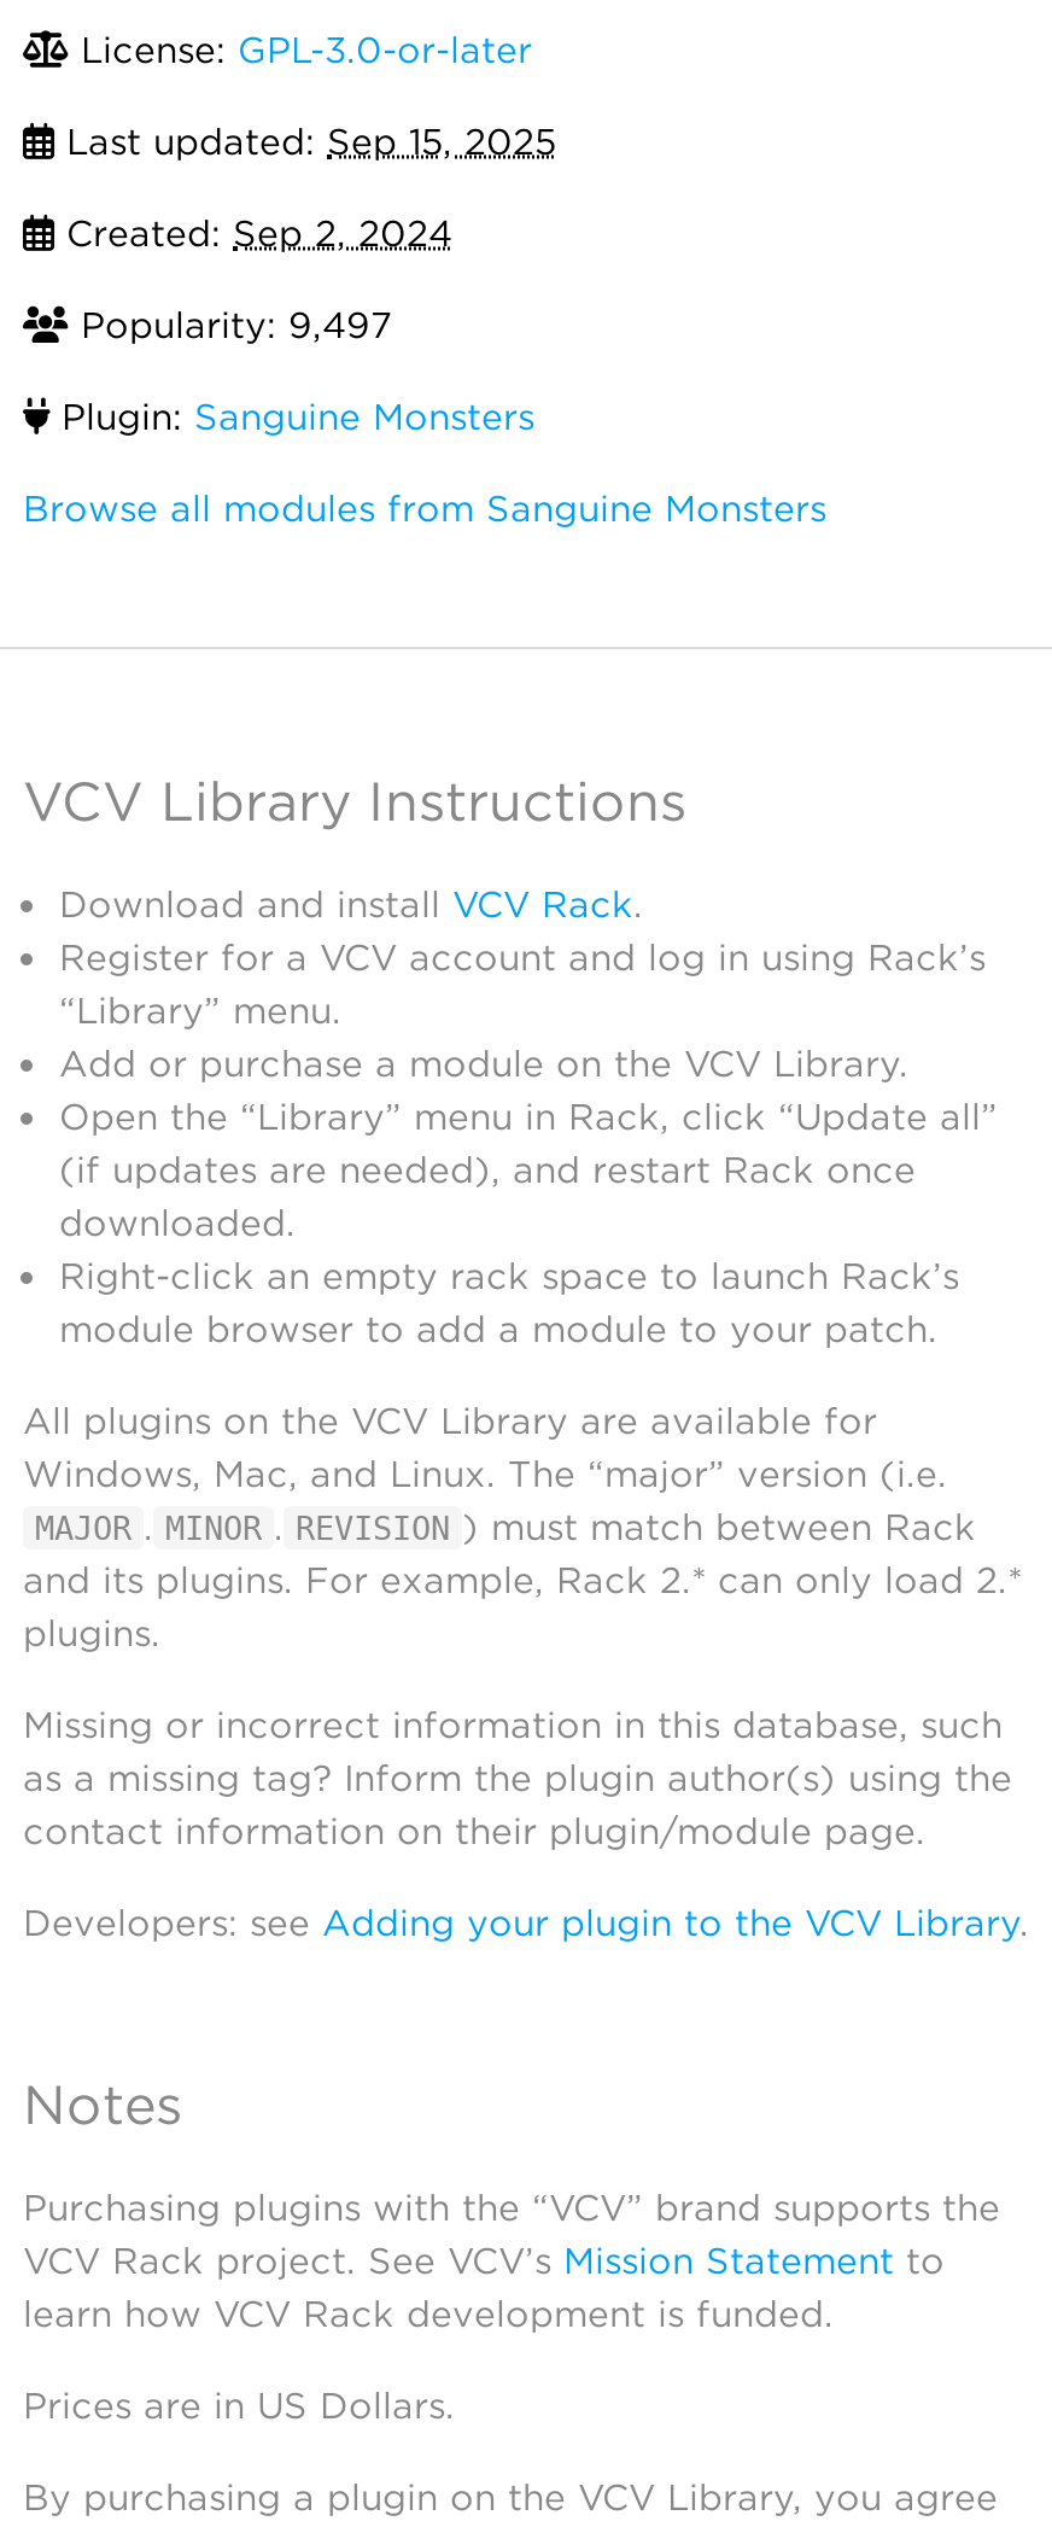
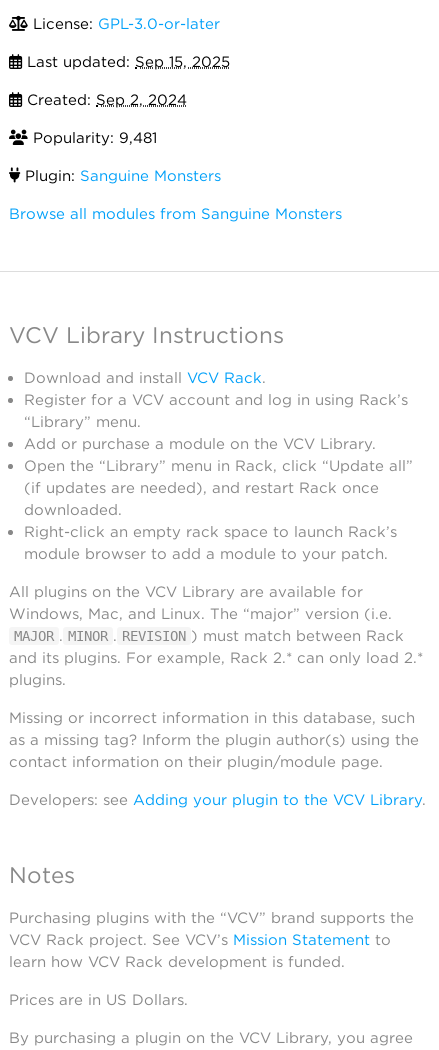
[69,304,392,348] Popularity: 9,497 -> [28,129,157,147] Popularity: 9,481

